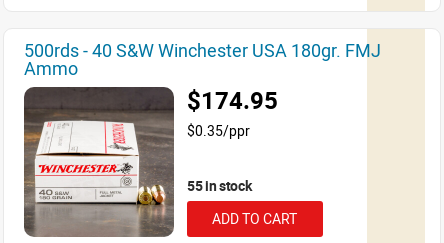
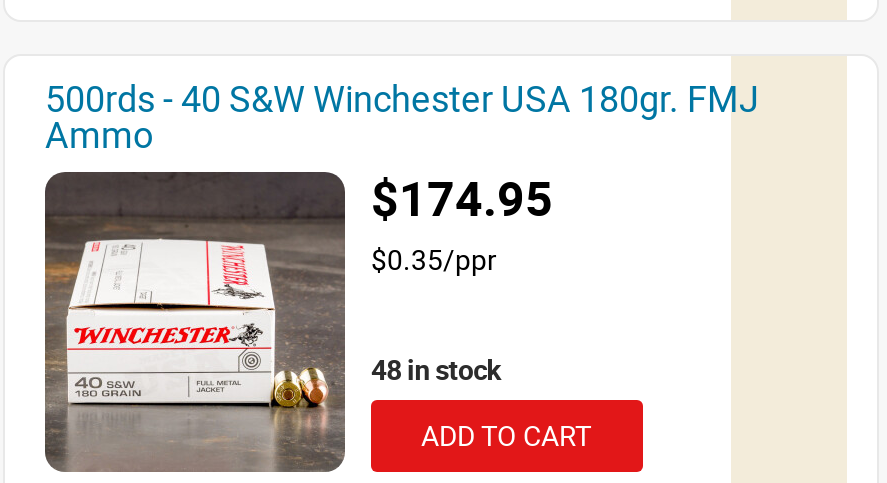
[187,176,251,195] 55 in stock -> [371,350,500,388] 48 in stock

